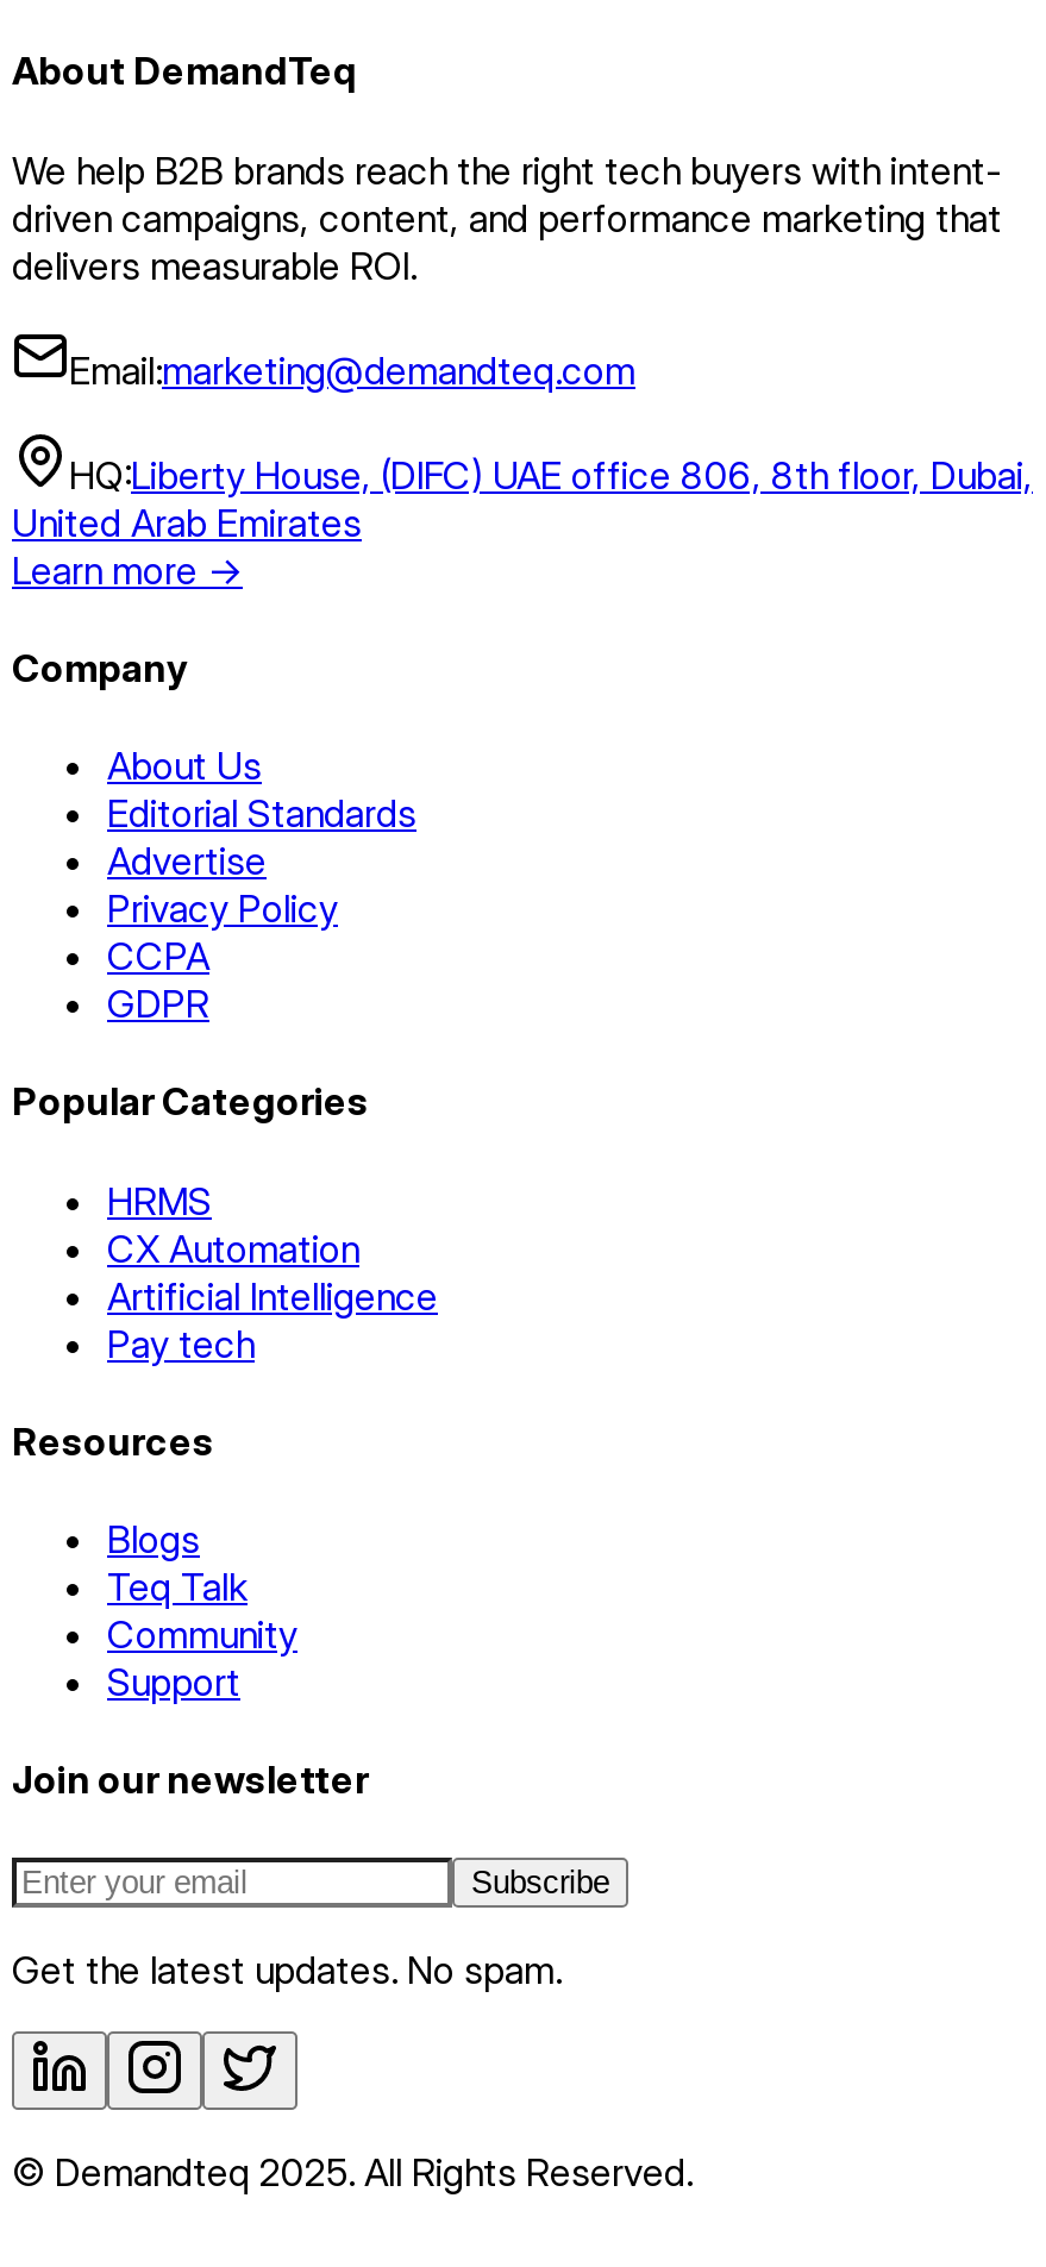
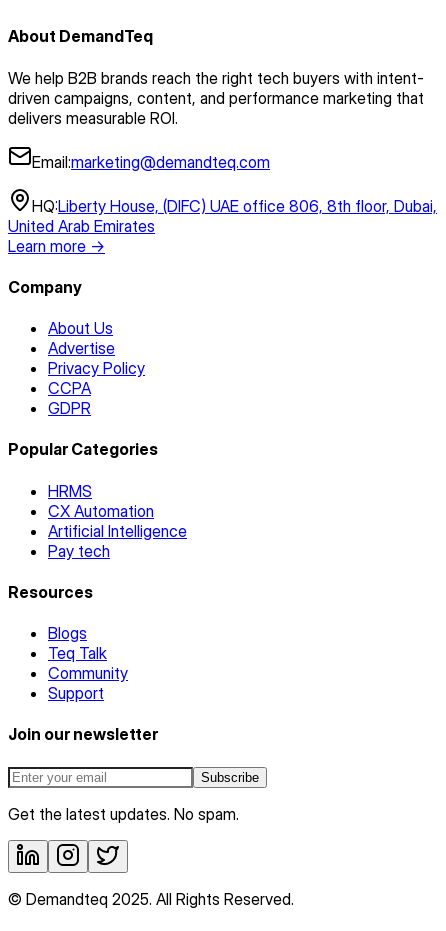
[107,789,416,837] Editorial Standards -> none

